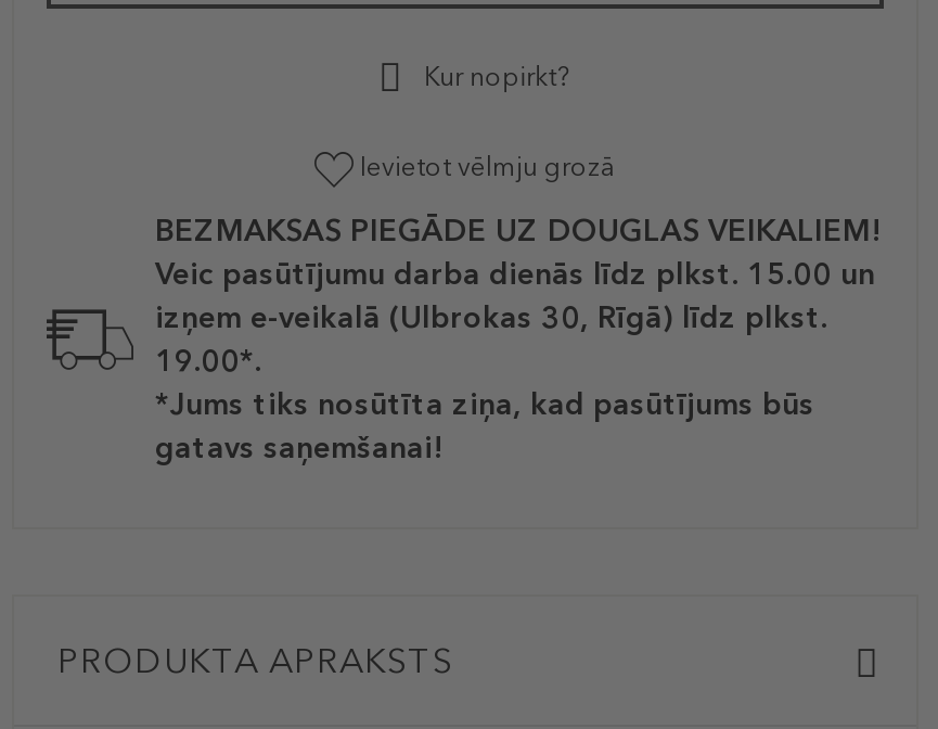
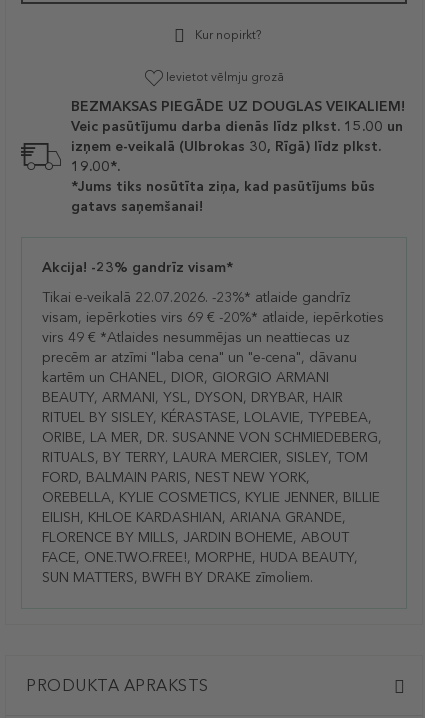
none -> [42,259,384,586] Akcija! -23% gandrīz visam* | Tikai e-veikalā 22.07.2026. -23%* atlaide gandrīz | visam, iepērkoties virs 69 € -20%* atlaide, iepērkoties | virs 49 € *Atlaides nesummējas un neattiecas uz | precēm ar atzīmi "laba cena" un "e-cena", dāvanu | kartēm un CHANEL, DIOR, GIORGIO ARMANI | BEAUTY, ARMANI, YSL, DYSON, DRYBAR, HAIR | RITUEL BY SISLEY, KÉRASTASE, LOLAVIE, TYPEBEA, | ORIBE, LA MER, DR. SUSANNE VON SCHMIEDEBERG, | RITUALS, BY TERRY, LAURA MERCIER, SISLEY, TOM | FORD, BALMAIN PARIS, NEST NEW YORK, | OREBELLA, KYLIE COSMETICS, KYLIE JENNER, BILLIE | EILISH, KHLOE KARDASHIAN, ARIANA GRANDE, | FLORENCE BY MILLS, JARDIN BOHEME, ABOUT | FACE, ONE.TWO.FREE!, MORPHE, HUDA BEAUTY, | SUN MATTERS, BWFH BY DRAKE zīmoliem.

